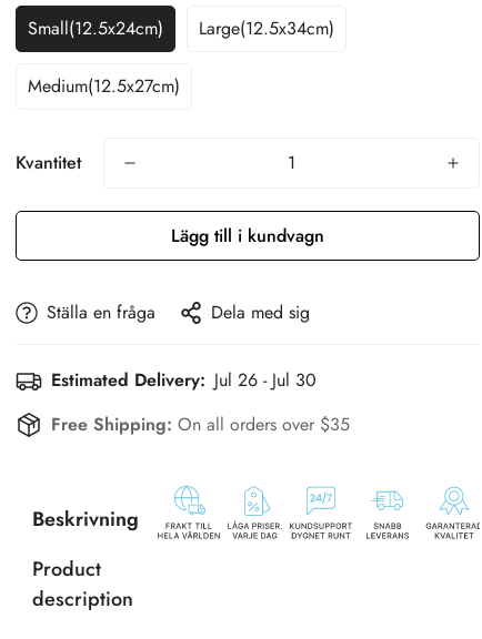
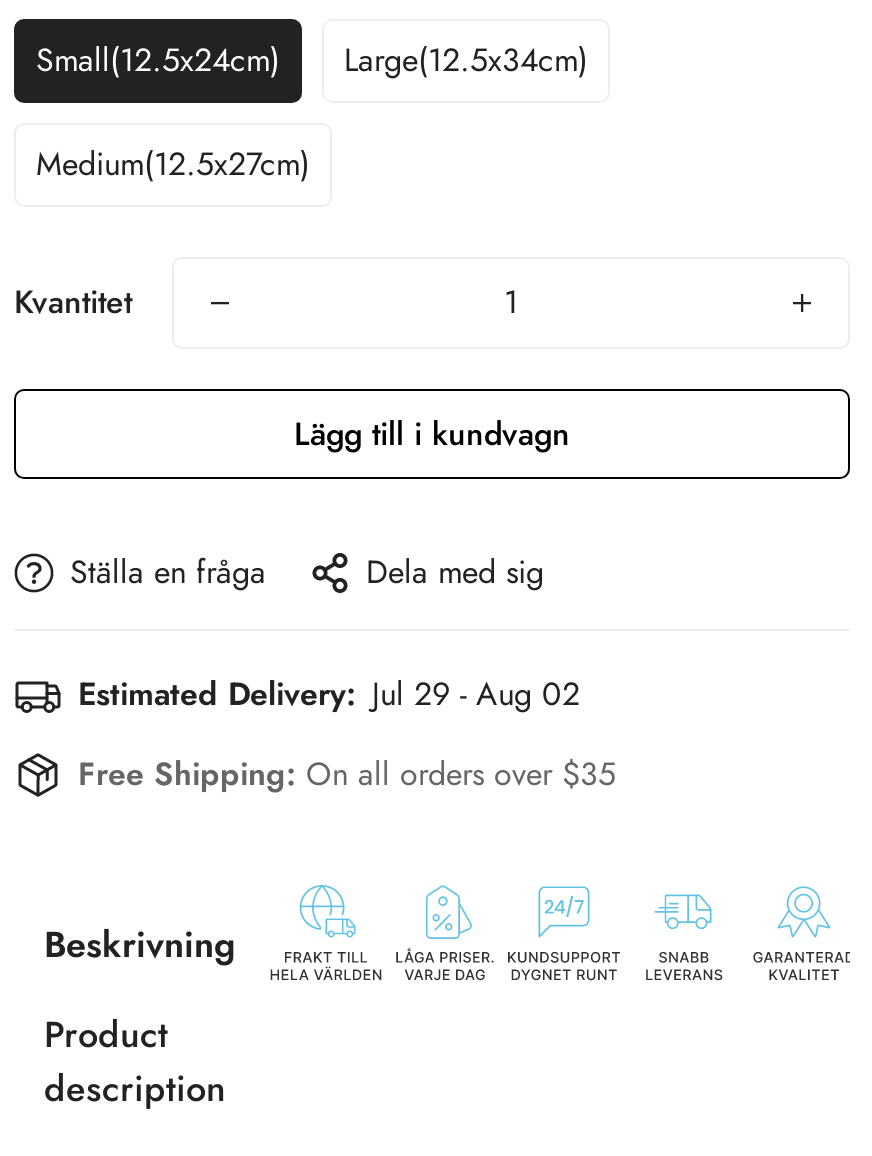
[51,367,317,393] Estimated Delivery: Jul 26 - Jul 30 -> [78,671,580,717] Estimated Delivery: Jul 29 - Aug 02

